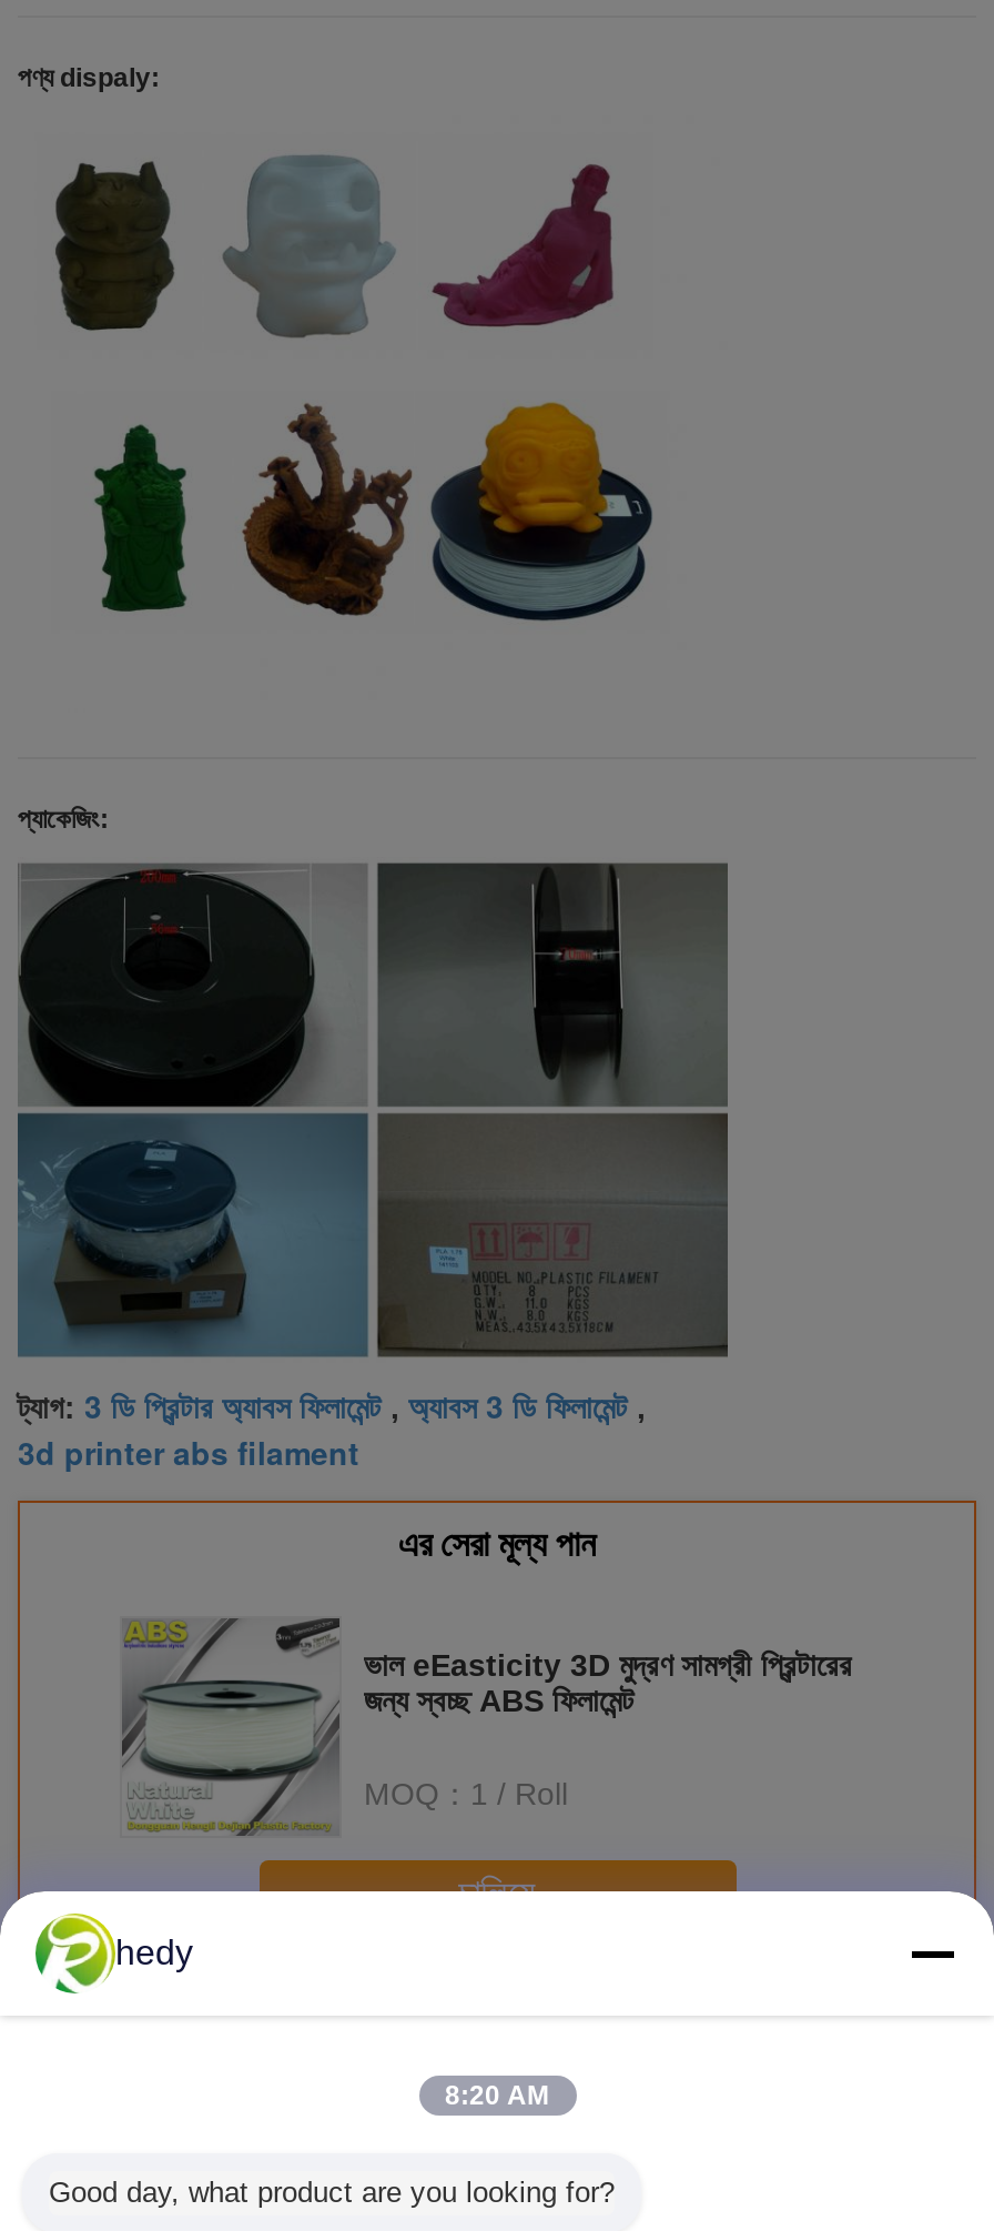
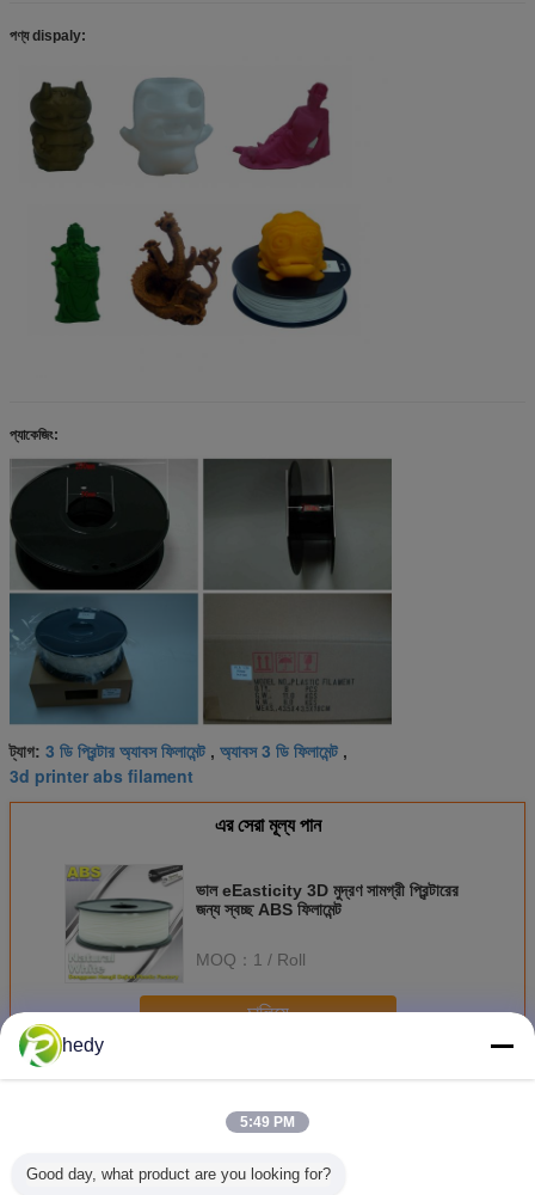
[445,2080,549,2111] 8:20 AM -> [240,1114,295,1130] 5:49 PM

